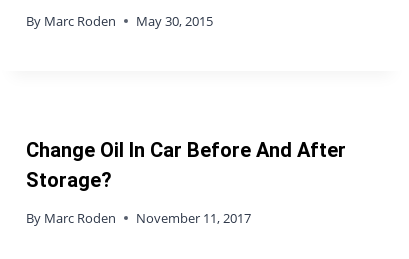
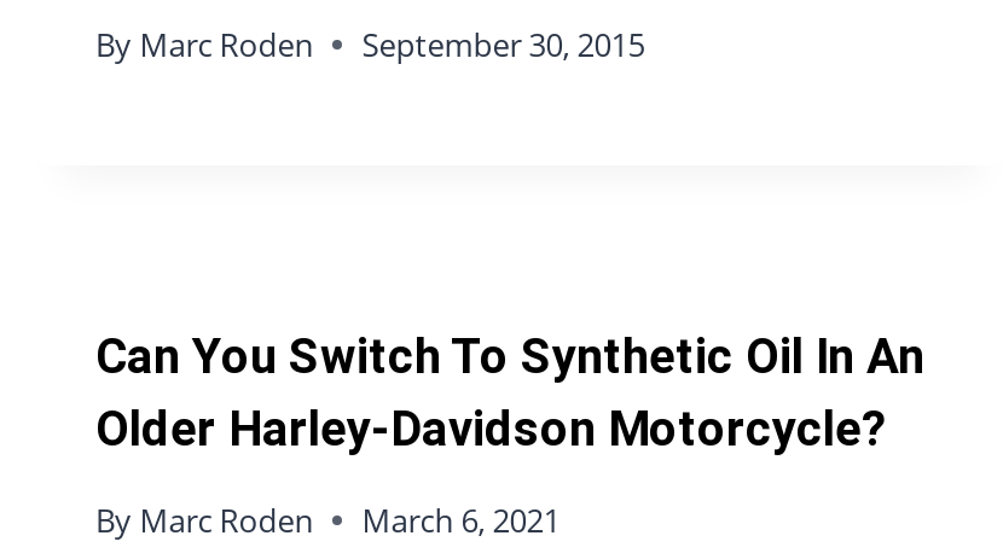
[26,12,213,30] By Marc Roden May 30, 2015 -> [95,22,645,66] By Marc Roden September 30, 2015
[26,138,346,192] Change Oil In Car Before And After | Storage? -> [95,327,924,457] Can You Switch To Synthetic Oil In An | Older Harley-Davidson Motorcycle?
[26,209,251,227] By Marc Roden November 11, 2017 -> [95,498,560,541] By Marc Roden March 6, 2021

